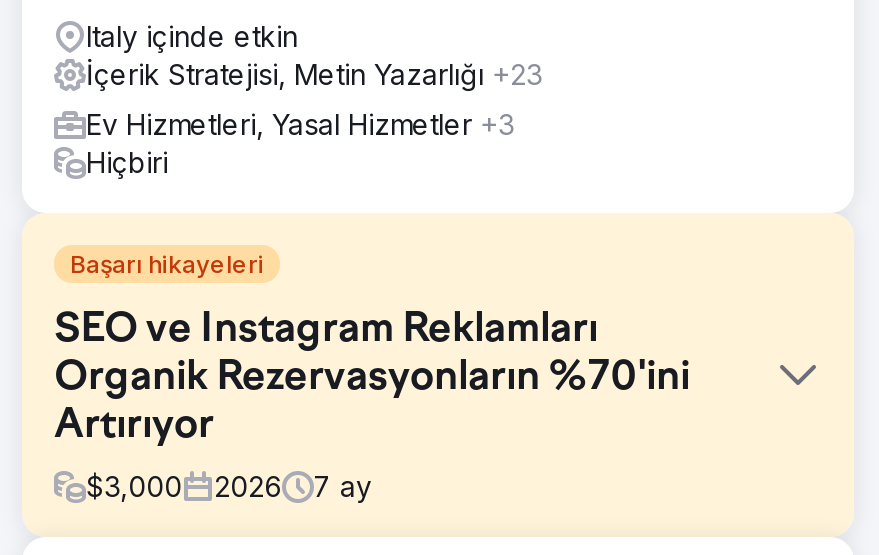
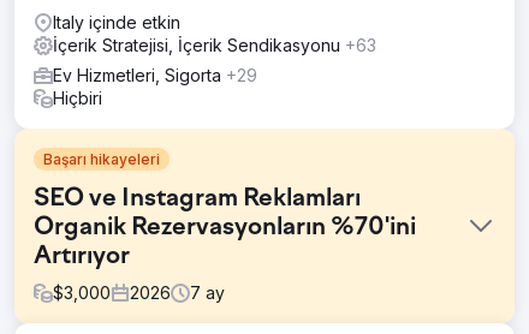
[86,57,542,91] İçerik Stratejisi, Metin Yazarlığı +23 -> [53,35,376,55] İçerik Stratejisi, İçerik Sendikasyonu +63
[86,107,514,141] Ev Hizmetleri, Yasal Hizmetler +3 -> [53,65,257,85] Ev Hizmetleri, Sigorta +29

